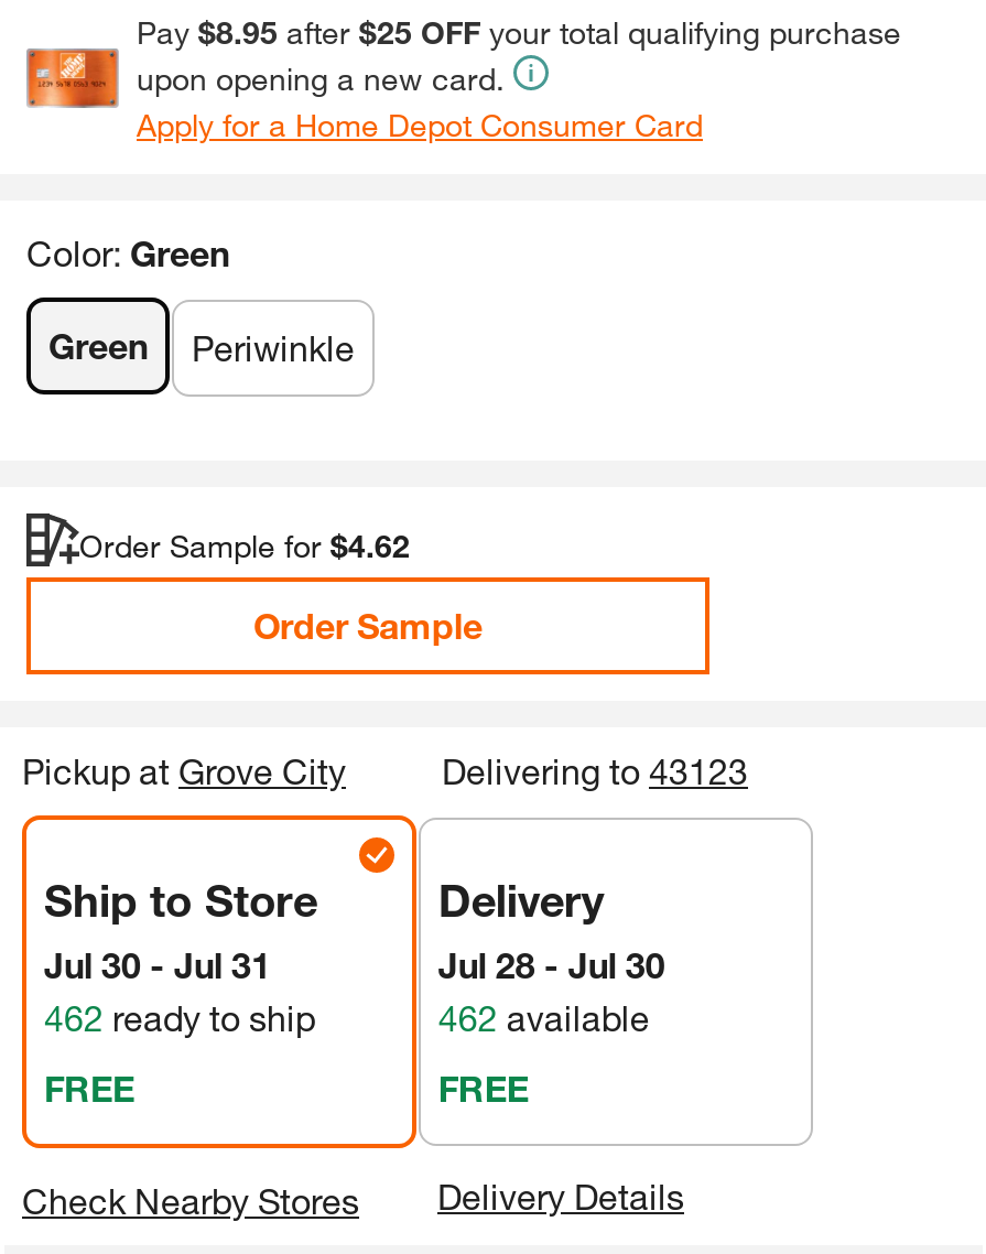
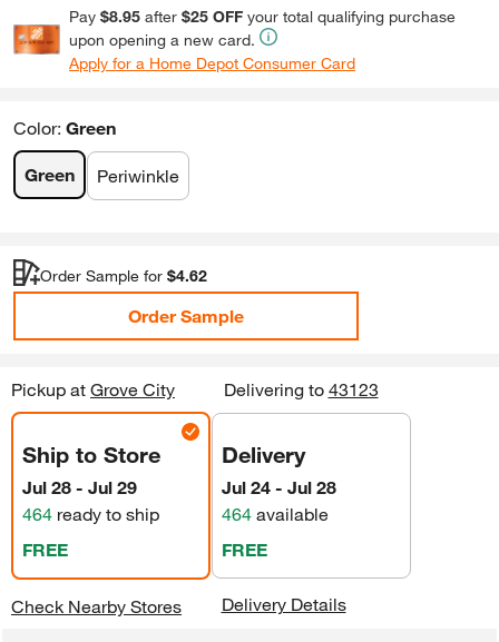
[44,943,271,985] Jul 30 - Jul 31 -> [22,476,137,497] Jul 28 - Jul 29
[438,943,665,985] Jul 28 - Jul 30 -> [221,476,336,497] Jul 24 - Jul 28
[44,996,315,1038] 462 ready to ship -> [22,503,159,524] 464 ready to ship
[438,996,650,1038] 462 available -> [221,503,328,524] 464 available

